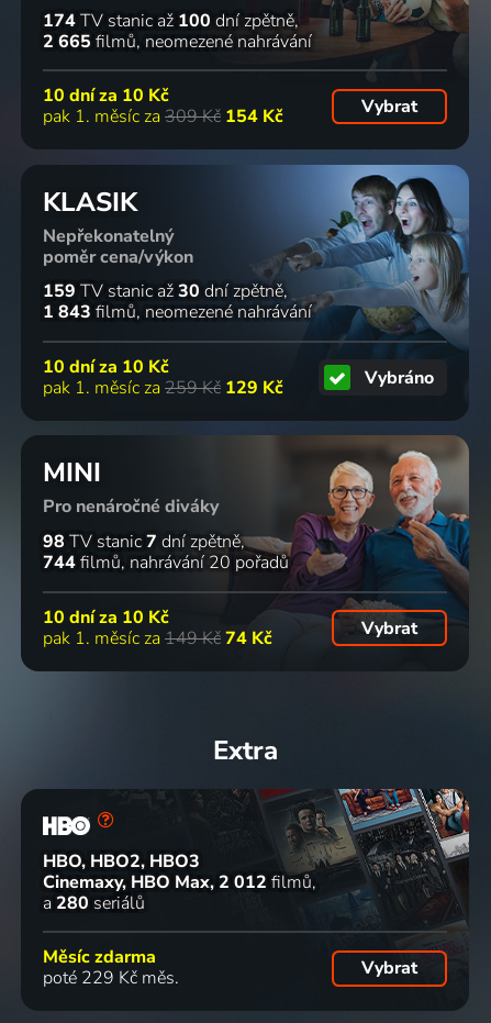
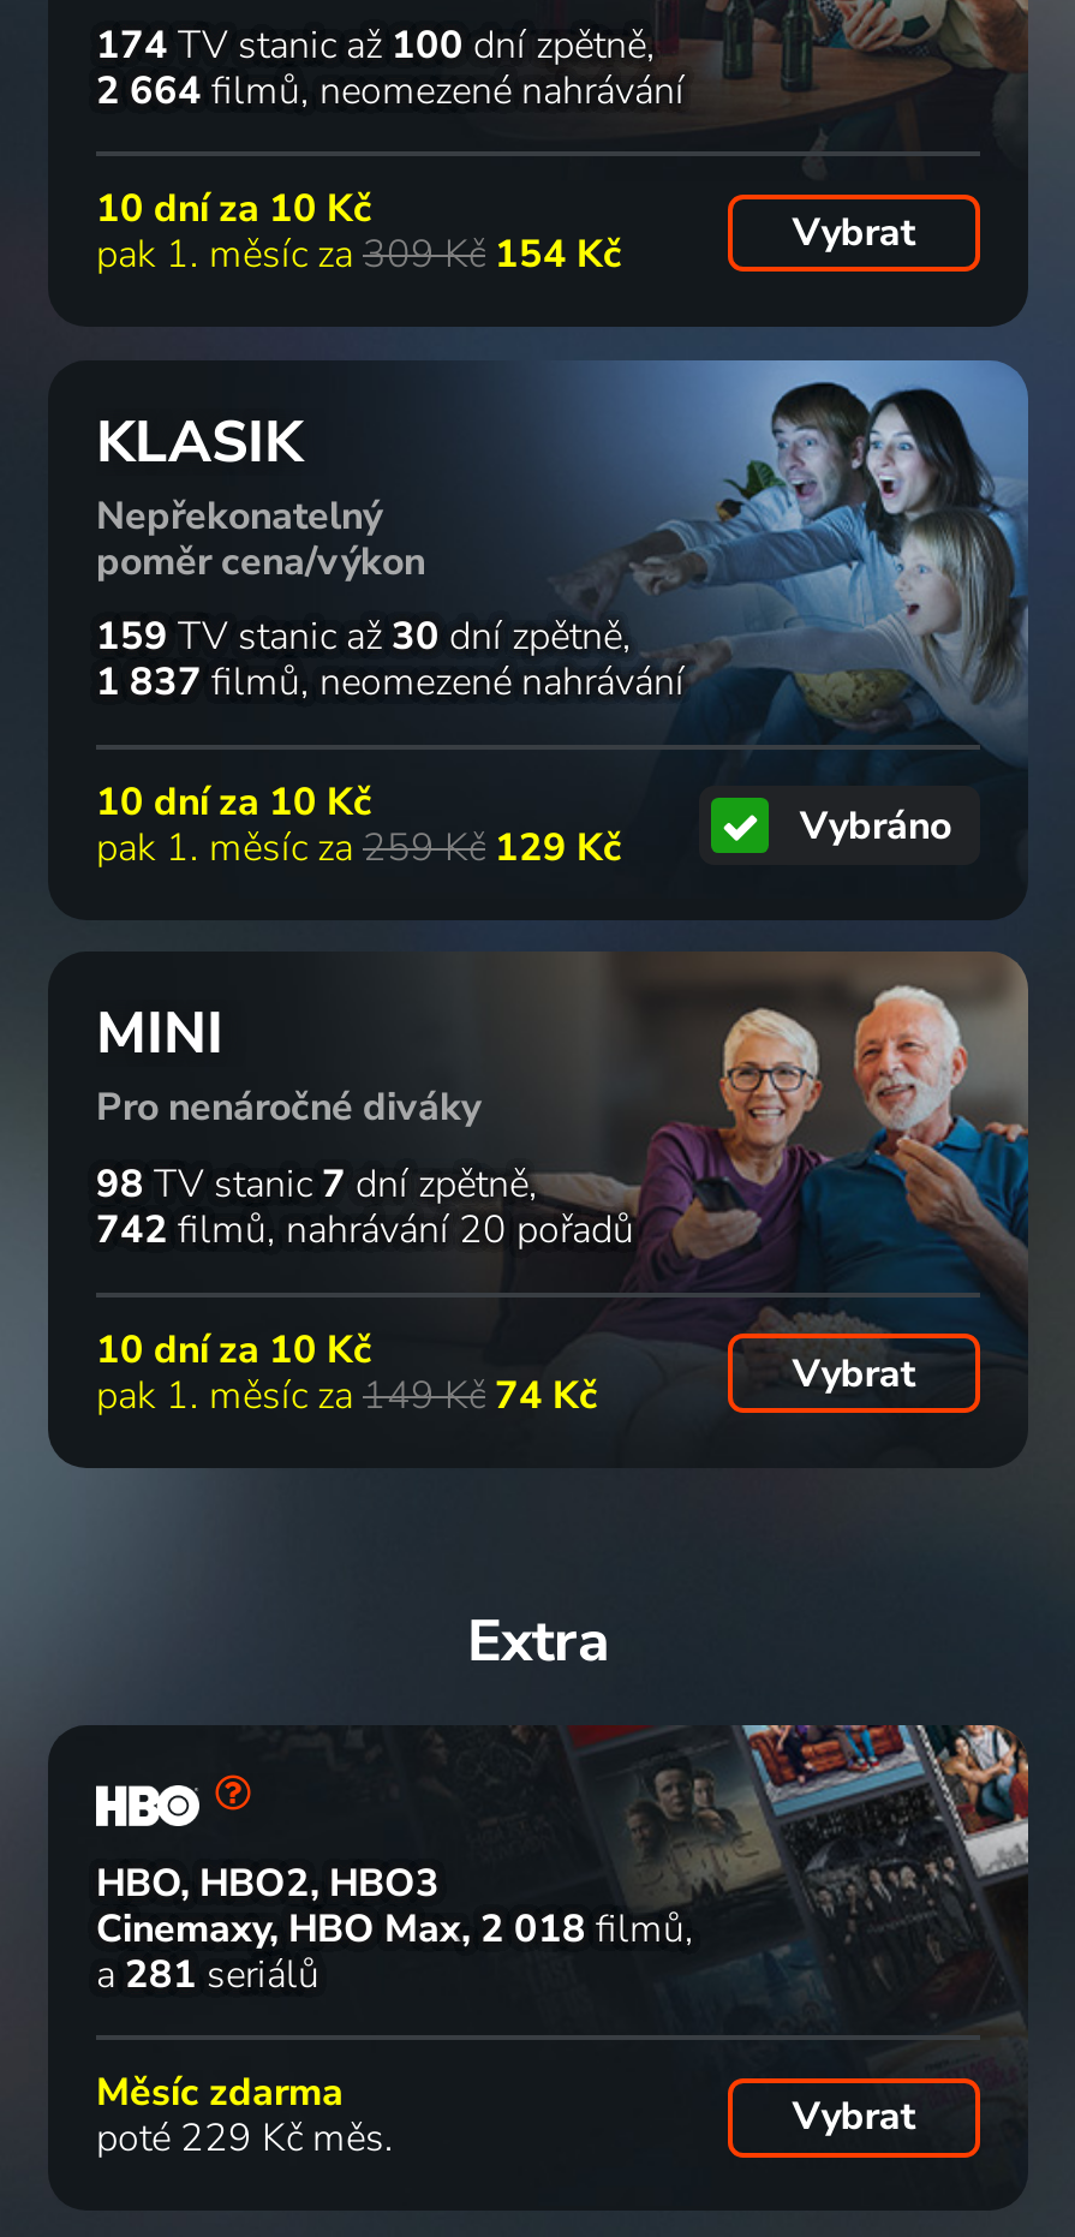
[43,29,312,54] 2 665 filmů neomezené nahrávání -> [96,64,685,117] 2 664 filmů neomezené nahrávání
[43,301,312,325] 1 843 filmů neomezené nahrávání -> [96,657,685,710] 1 837 filmů neomezené nahrávání
[43,551,289,575] 744 filmů nahrávání 20 pořadů -> [96,1204,634,1257] 742 filmů nahrávání 20 pořadů
[43,870,312,894] Cinemaxy, HBO Max 2 012 filmů -> [96,1903,685,1955] Cinemaxy, HBO Max 2 018 filmů
[43,891,145,915] a 280 seriálů -> [96,1948,319,2001] a 281 seriálů

